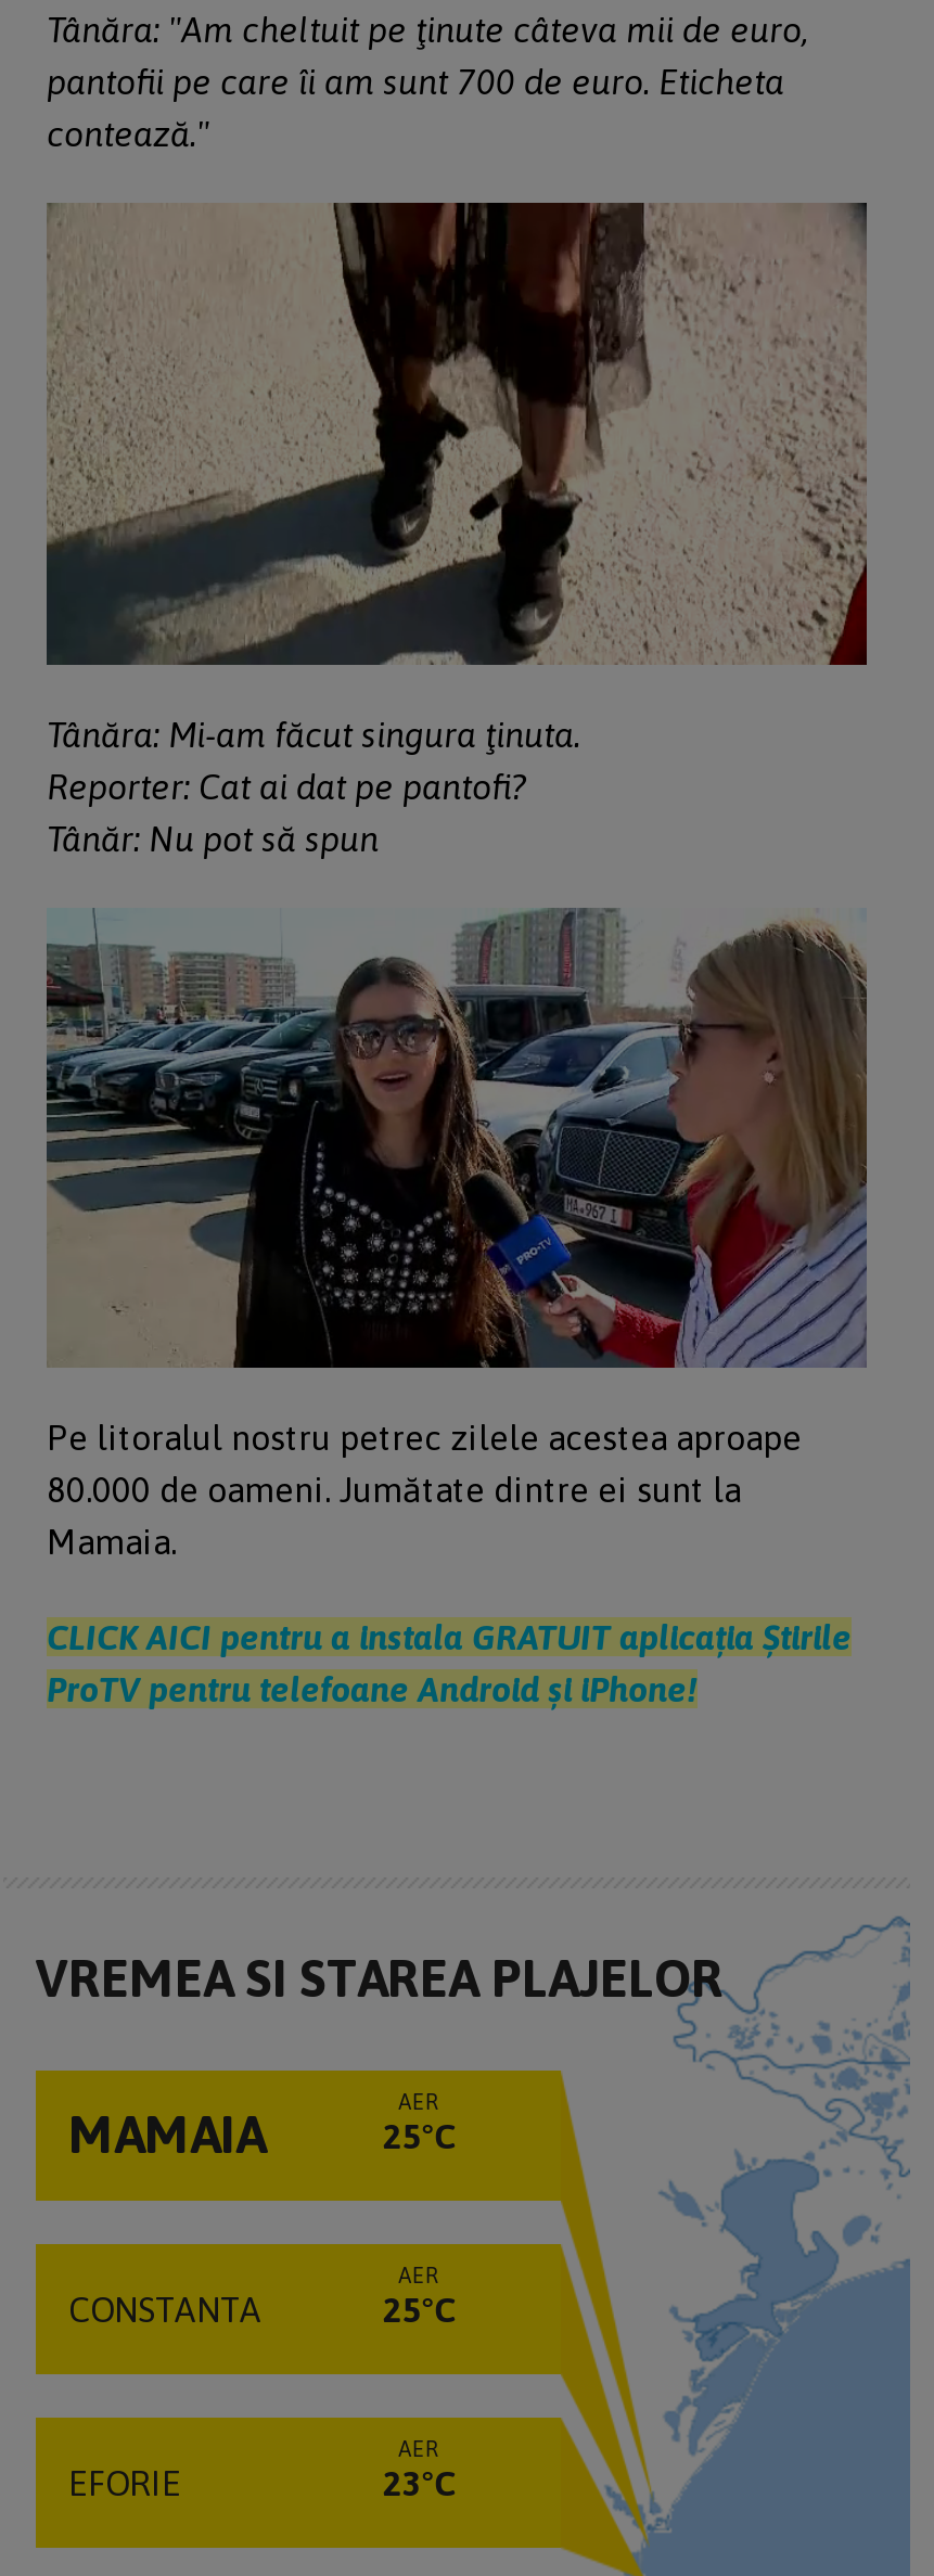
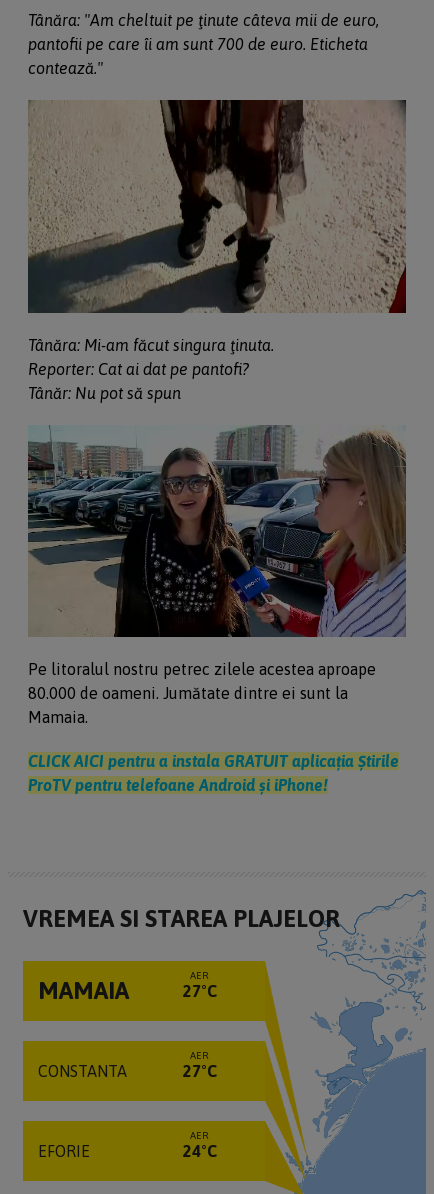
[382,2117,456,2156] 25°C -> [183,982,217,1000] 27°C
[382,2291,456,2330] 25°C -> [183,1062,217,1080] 27°C
[382,2464,456,2503] 23°C -> [183,1142,217,1160] 24°C

